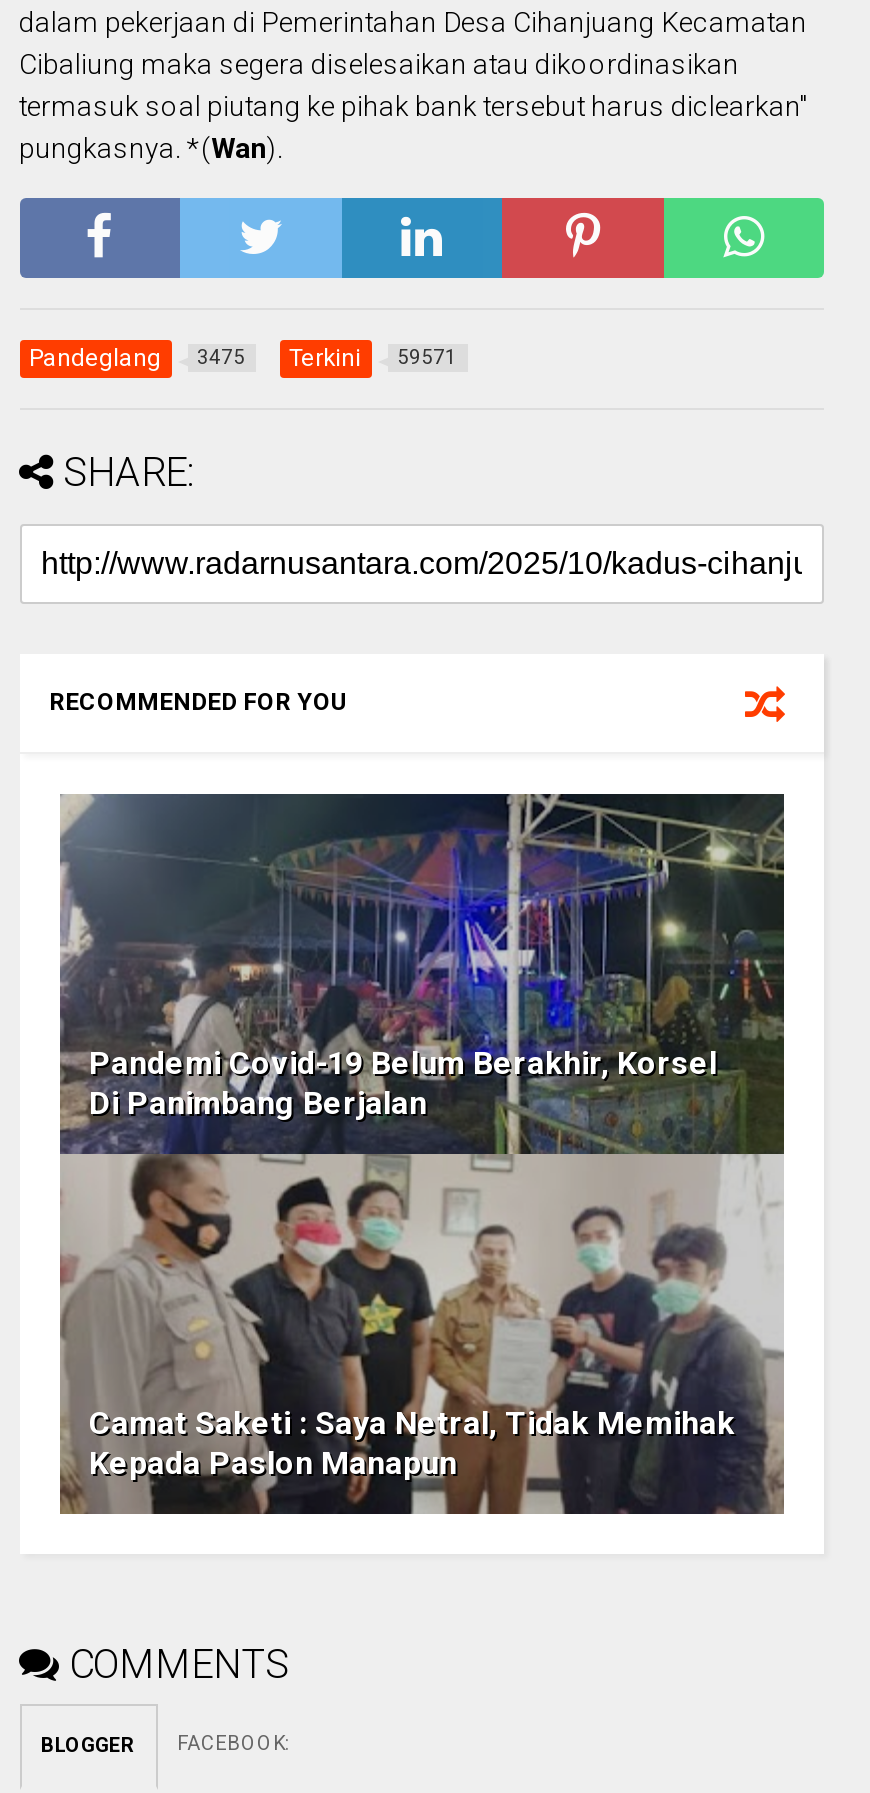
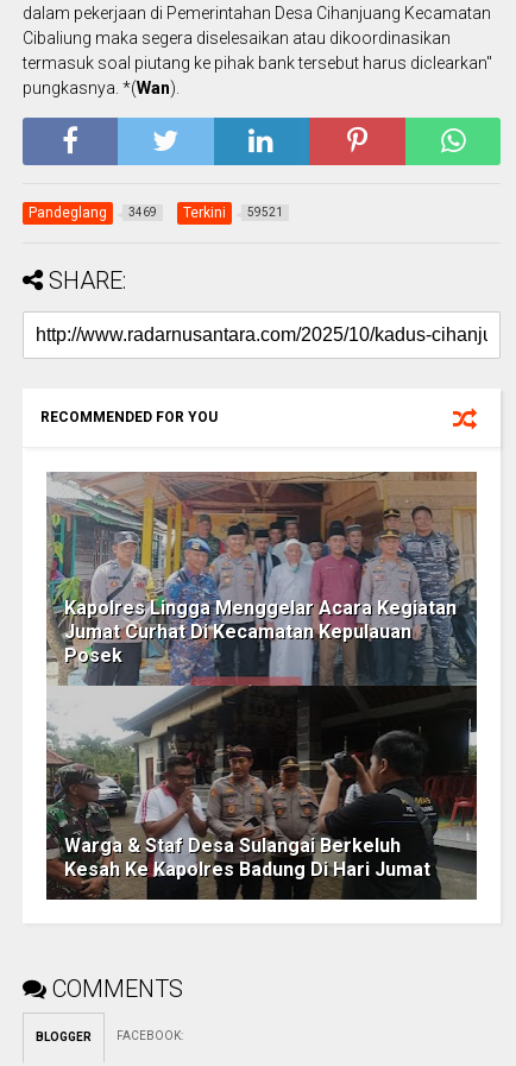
[197,347,245,369] 3475 -> [128,206,156,219] 3469
[397,347,457,369] 59571 -> [247,206,282,219] 59521
[58,792,786,1516] [image] | Pandemi Covid-19 Belum Berakhir, Korsel | Di Panimbang Berjalan -> [45,471,478,901] [image] | Kapolres Lingga Menggelar Acara Kegiatan | Jumat Curhat Di Kecamatan Kepulauan | Posek
[89,1405,735,1483] Camat Saketi : Saya Netral, Tidak Memihak | Kepada Paslon Manapun -> [64,835,430,881] Warga & Staf Desa Sulangai Berkeluh | Kesah Ke Kapolres Badung Di Hari Jumat

